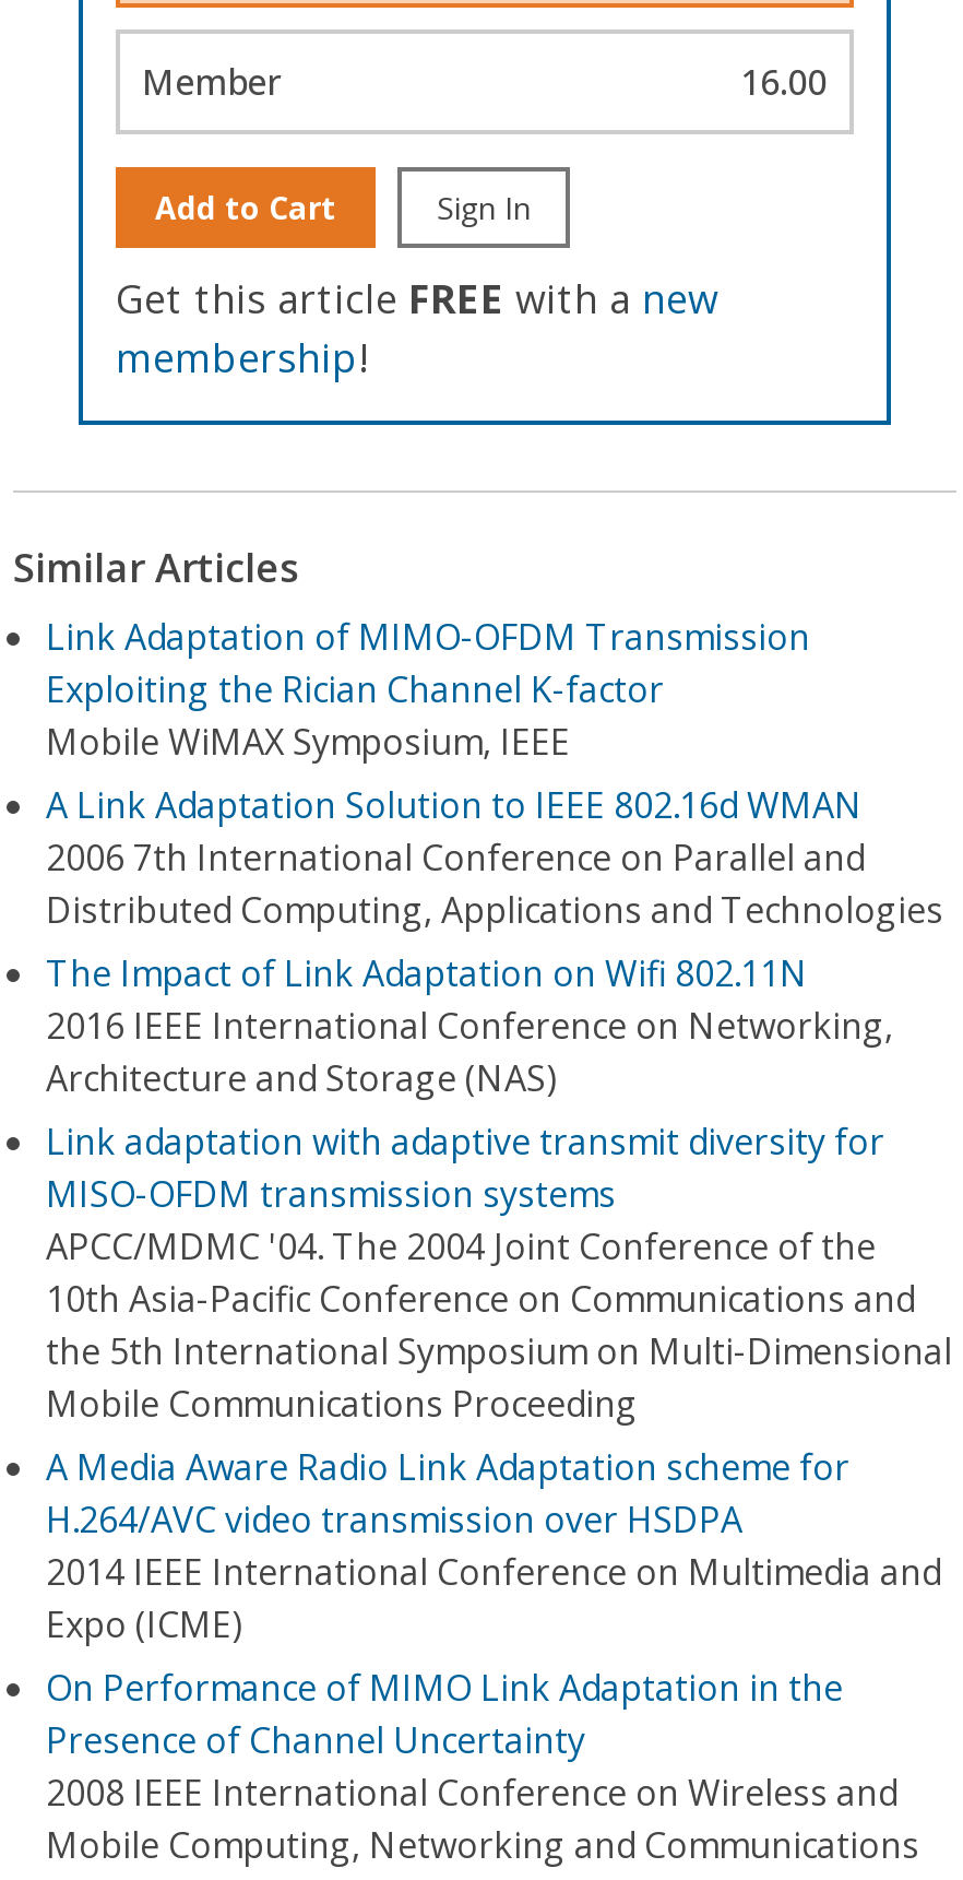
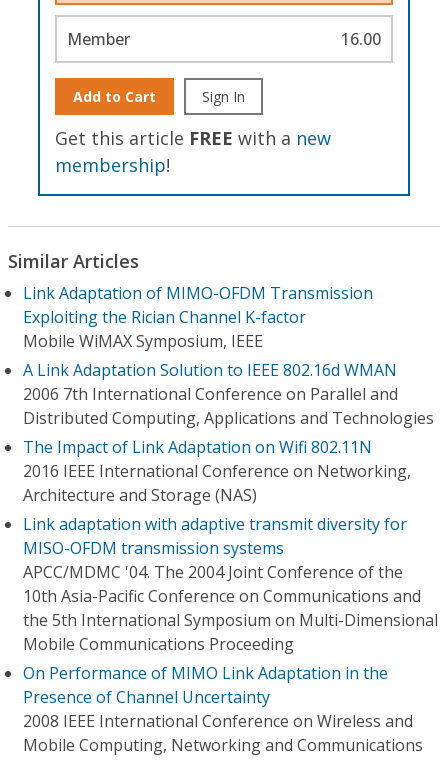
[46,1443,941,1648] A Media Aware Radio Link Adaptation scheme for | H.264/AVC video transmission over HSDPA | 2014 IEEE International Conference on Multimedia and | Expo (ICME) -> none

